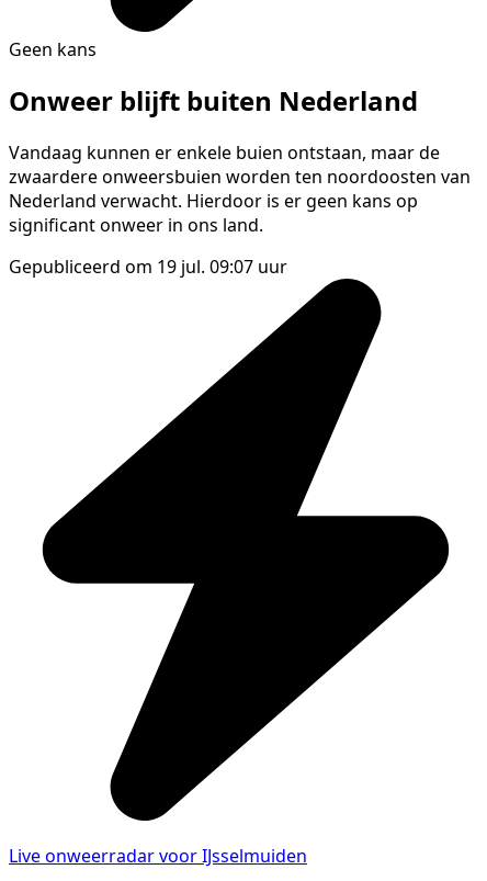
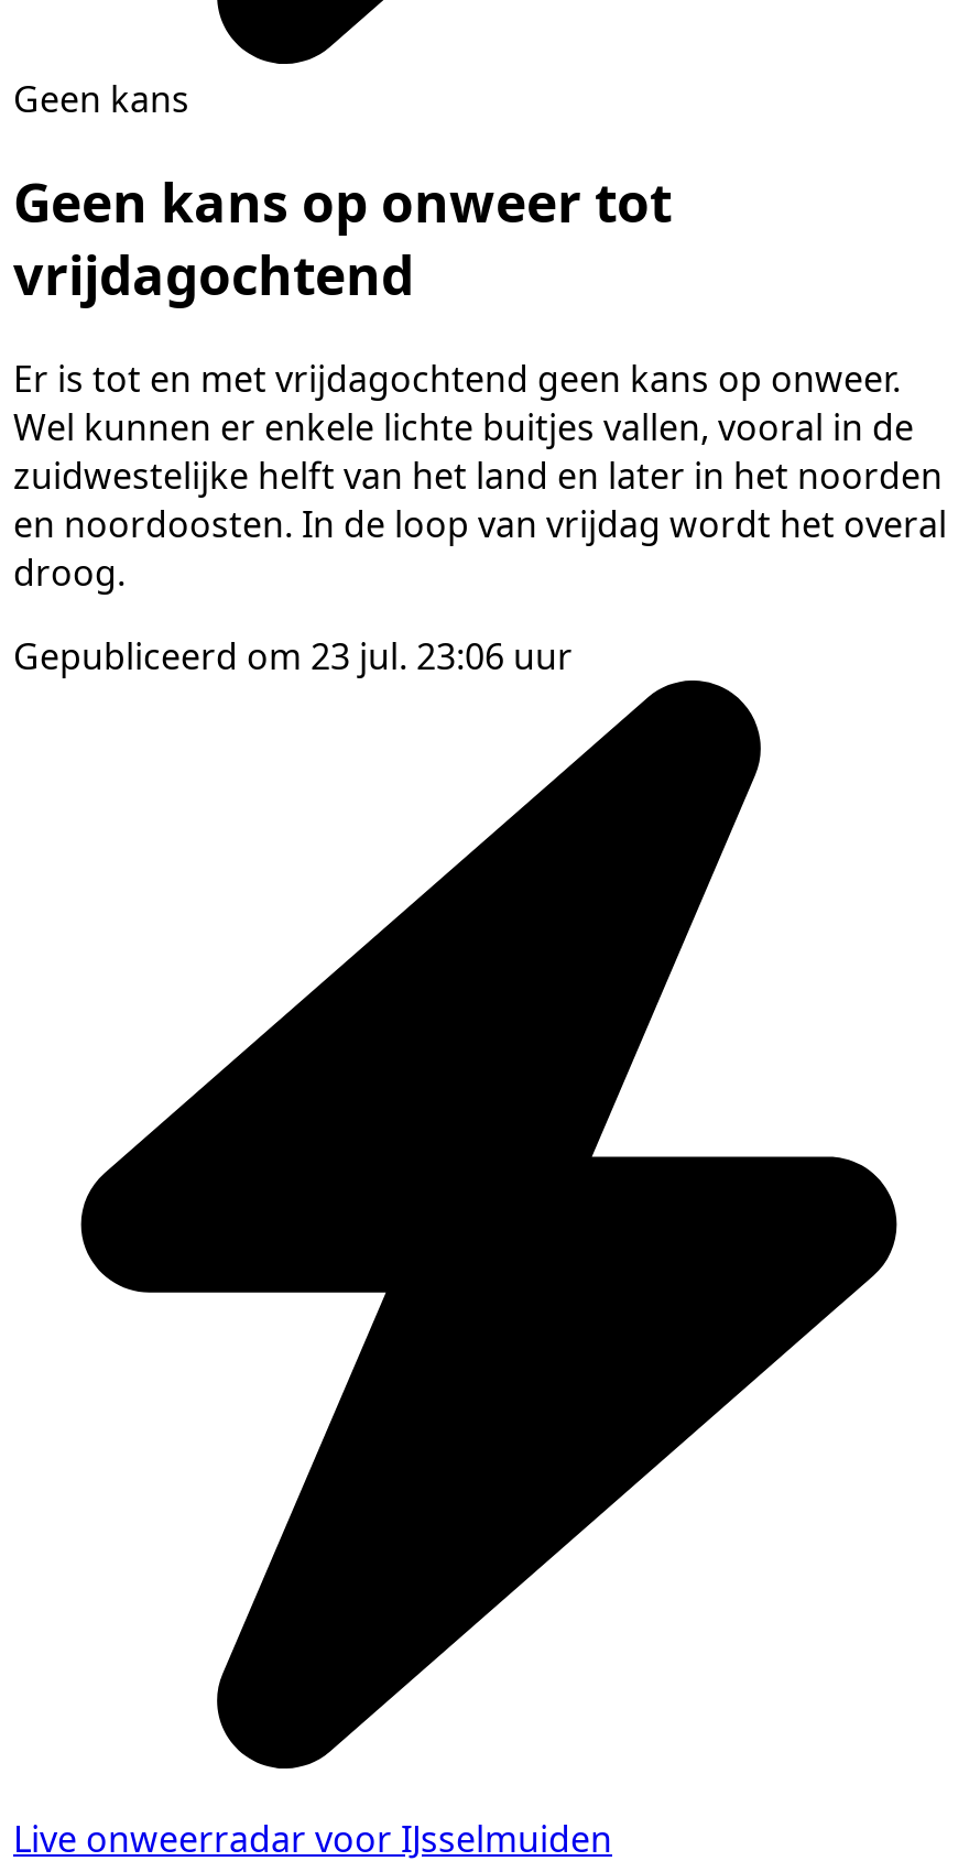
[9,83,418,119] Onweer blijft buiten Nederland -> [13,166,672,311] Geen kans op onweer tot | vrijdagochtend
[9,141,471,237] Vandaag kunnen er enkele buien ontstaan, maar de | zwaardere onweersbuien worden ten noordoosten van | Nederland verwacht. Hierdoor is er geen kans op | significant onweer in ons land. -> [13,355,947,597] Er is tot en met vrijdagochtend geen kans op onweer. | Wel kunnen er enkele lichte buitjes vallen, vooral in de | zuidwestelijke helft van het land en later in het noorden | en noordoosten. In de loop van vrijdag wordt het overal | droog.
[9,255,287,279] Gepubliceerd om 19 jul. 09:07 uur -> [13,633,573,681] Gepubliceerd om 23 jul. 23:06 uur

